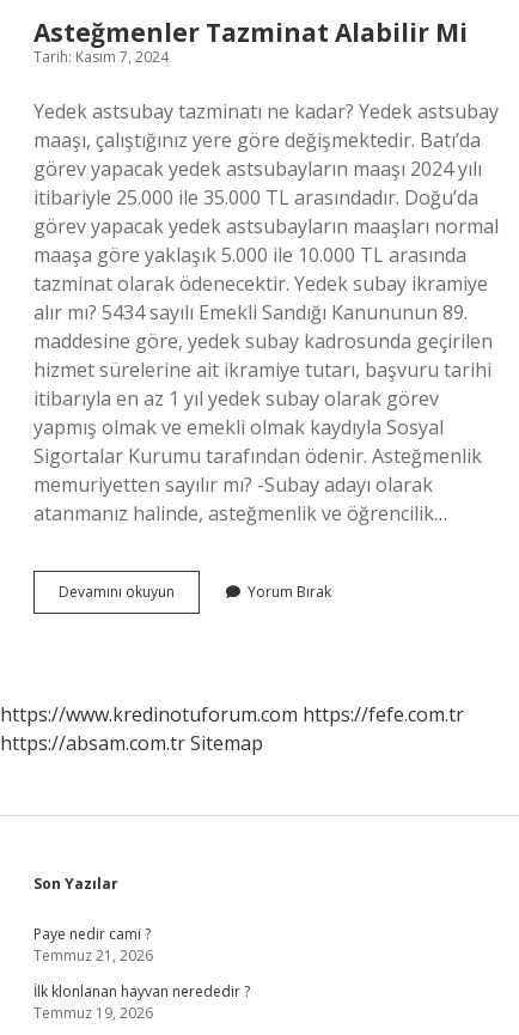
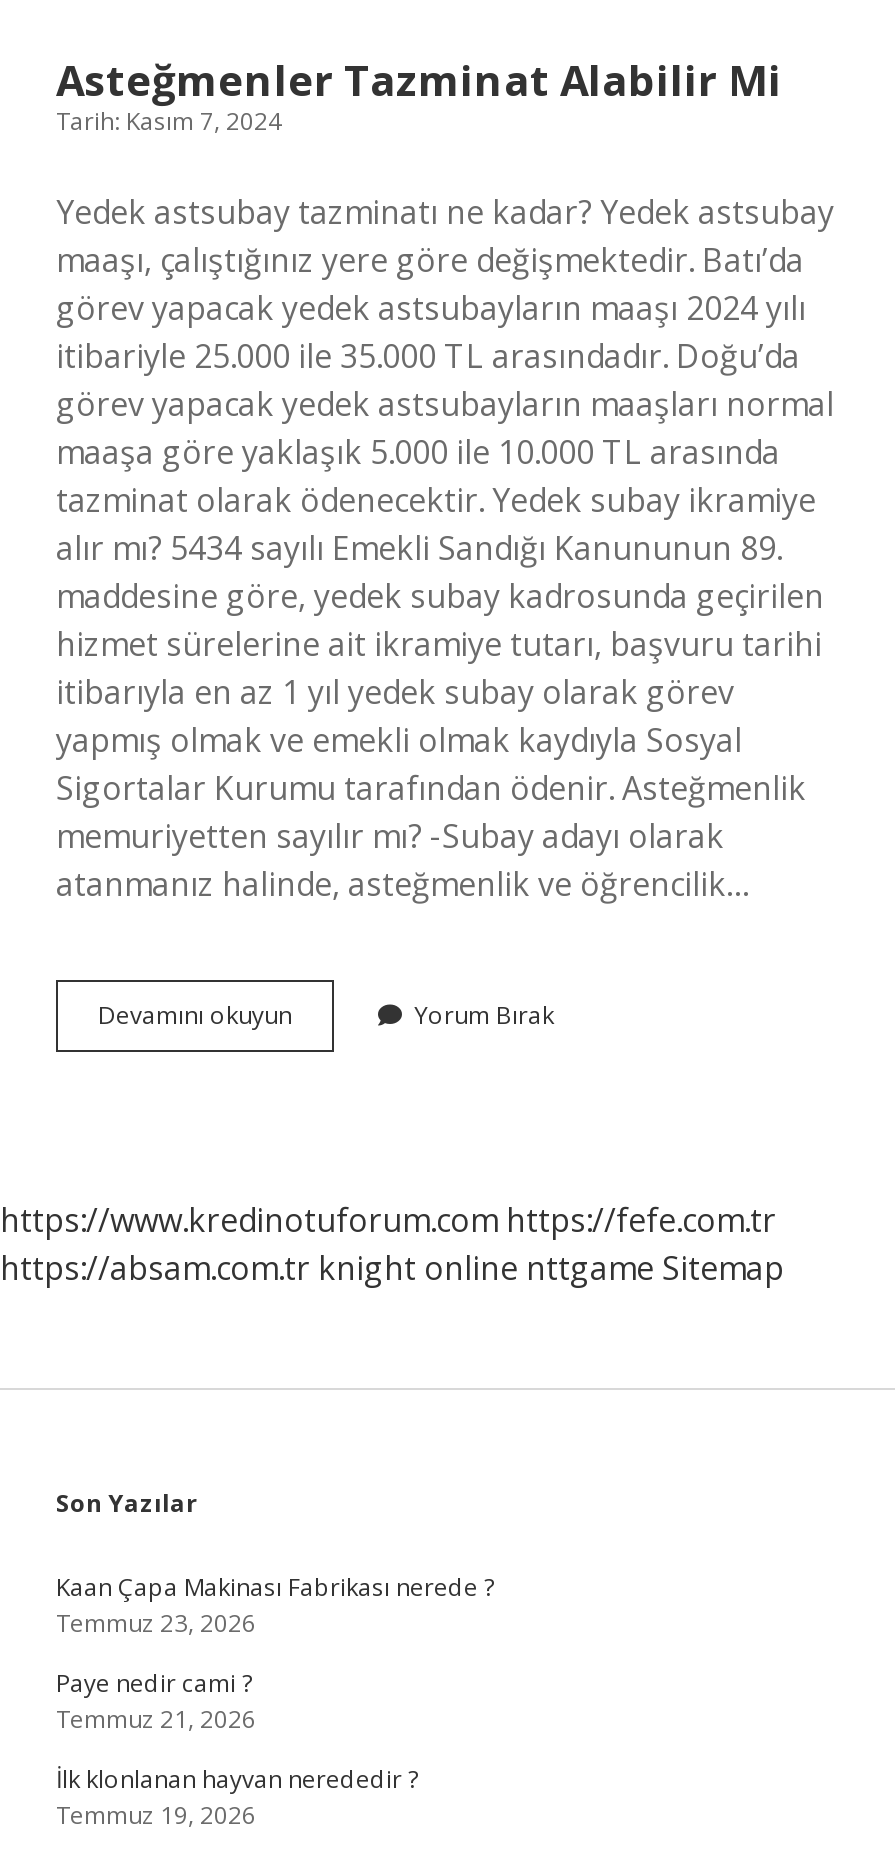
[0,730,263,756] https://absam.com.tr Sitemap -> [0,1246,784,1290] https://absam.com.tr knight online nttgame Sitemap
none -> [56,1570,494,1640] Kaan Çapa Makinası Fabrikası nerede ? | Temmuz 23, 2026

